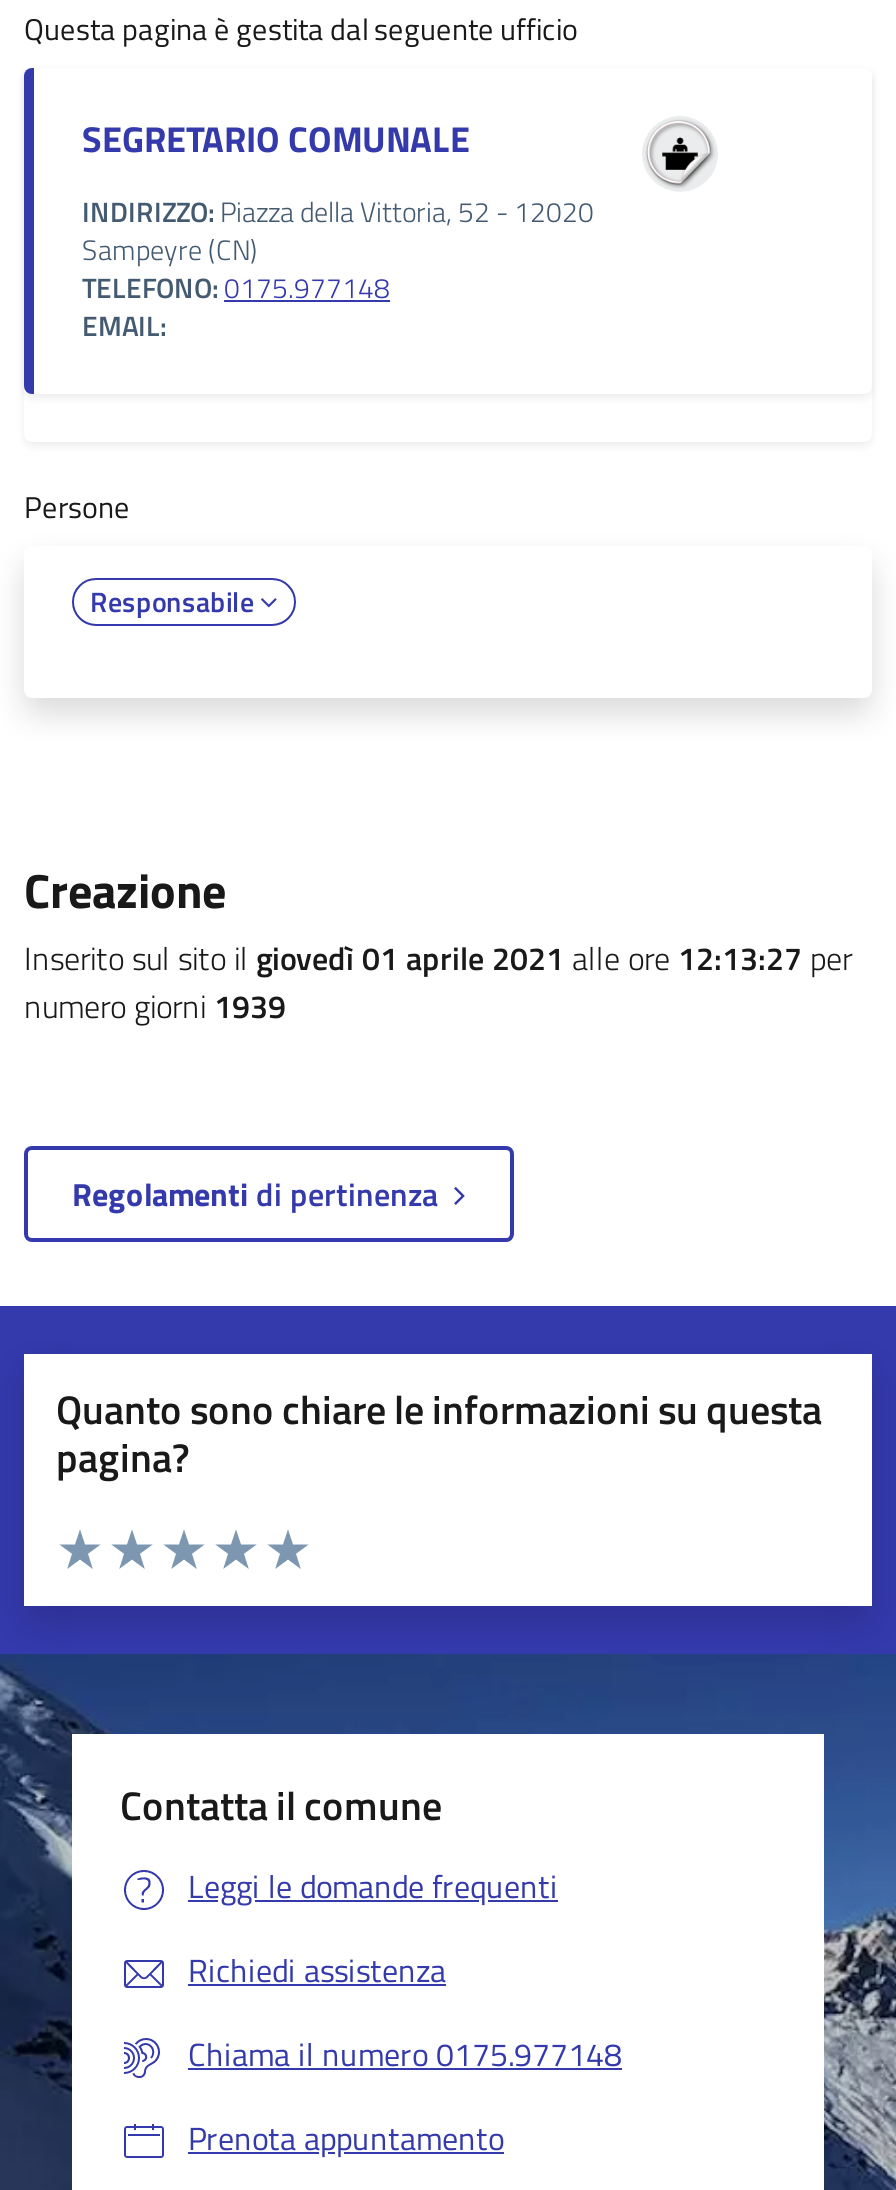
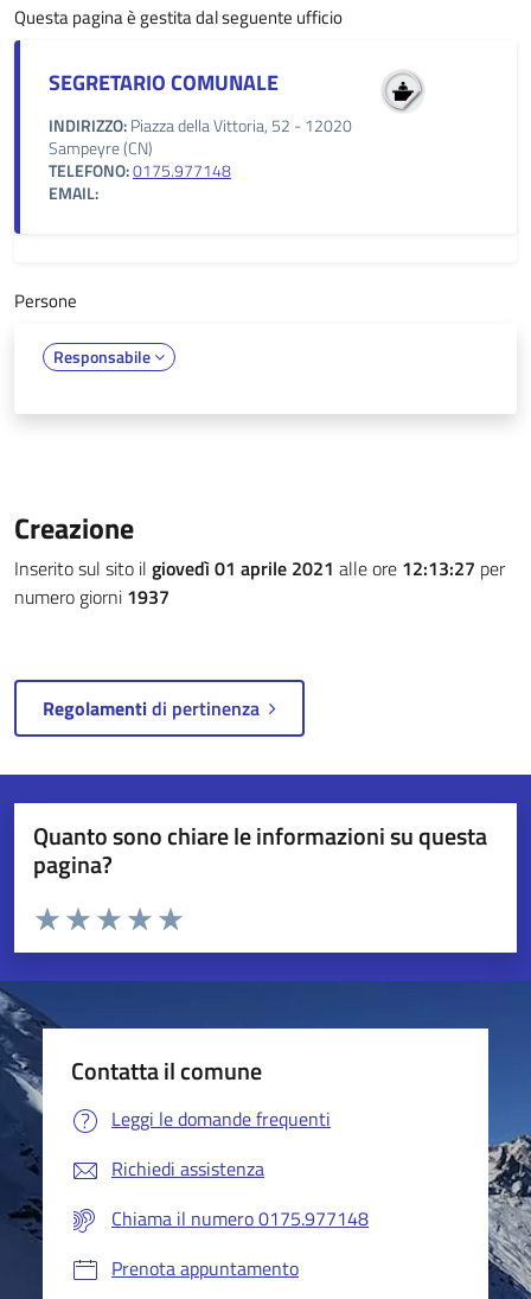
[24,982,286,1030] numero giorni 1939 -> [14,582,169,611] numero giorni 1937

